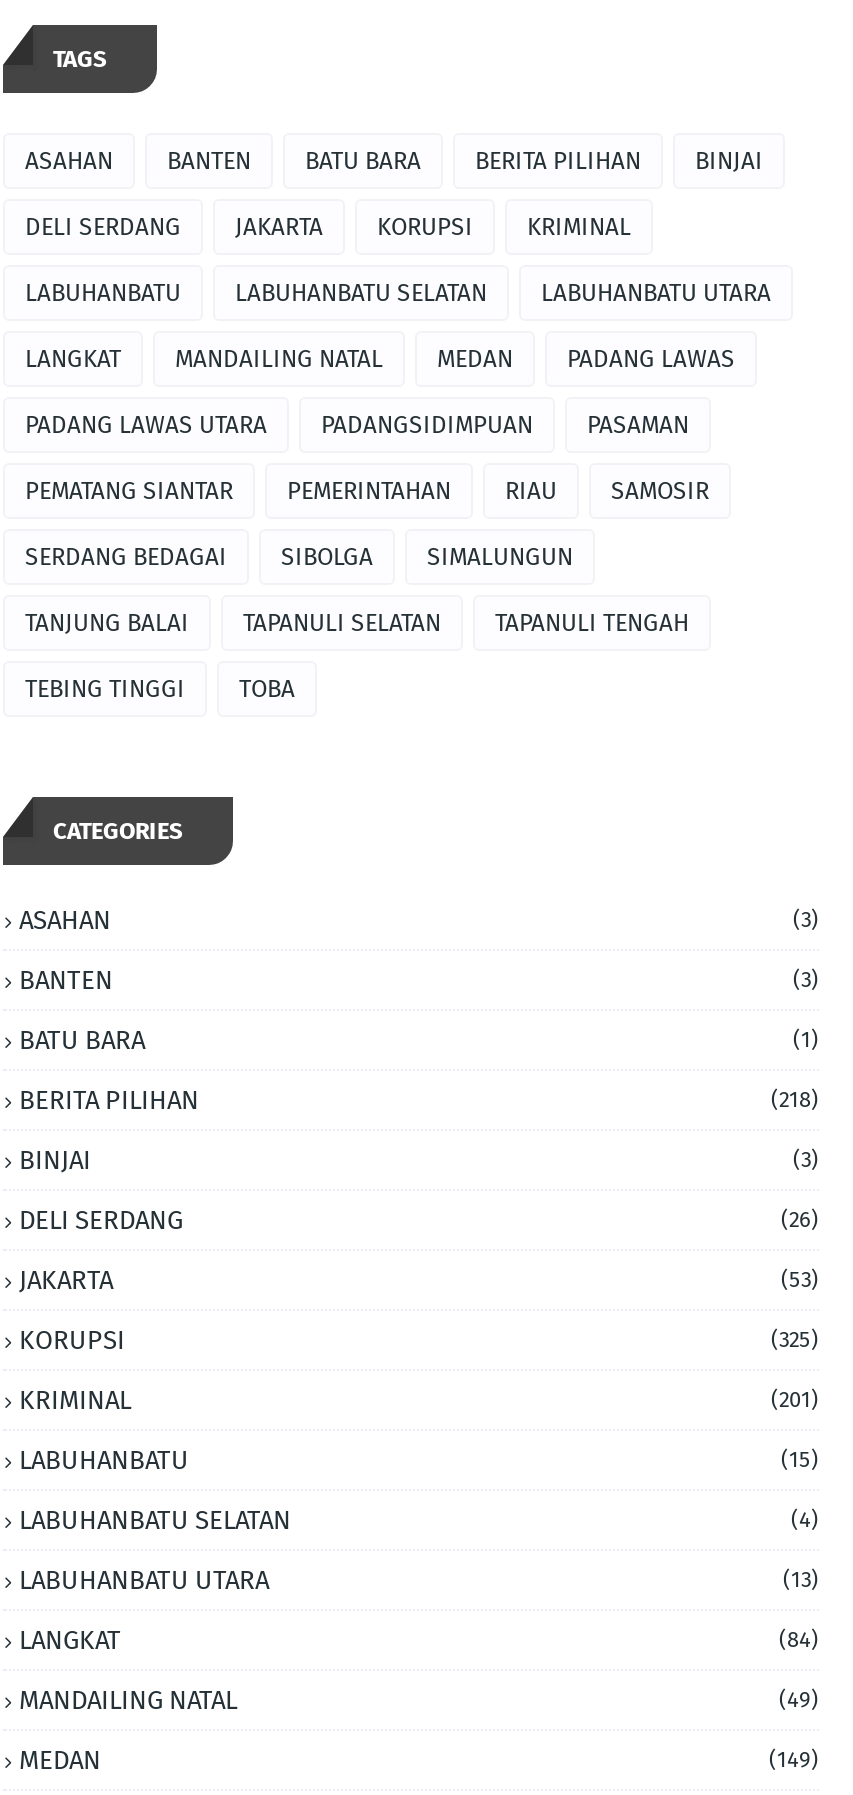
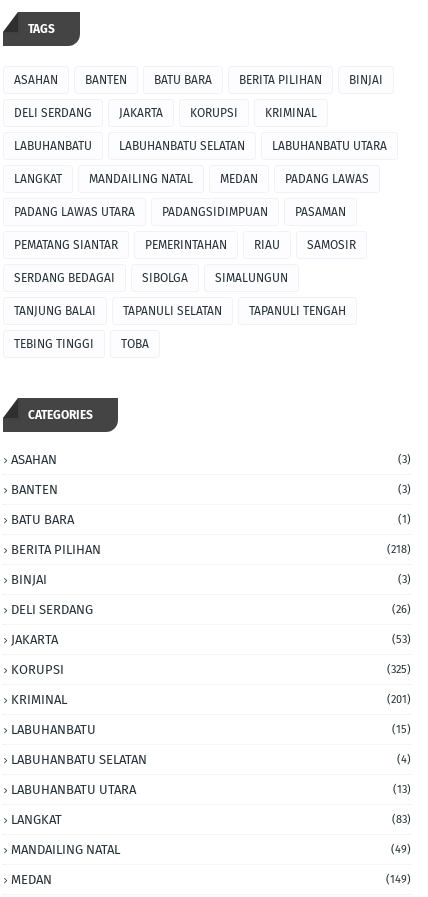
[779,1627,819,1653] (84) -> [392,813,411,826] (83)

